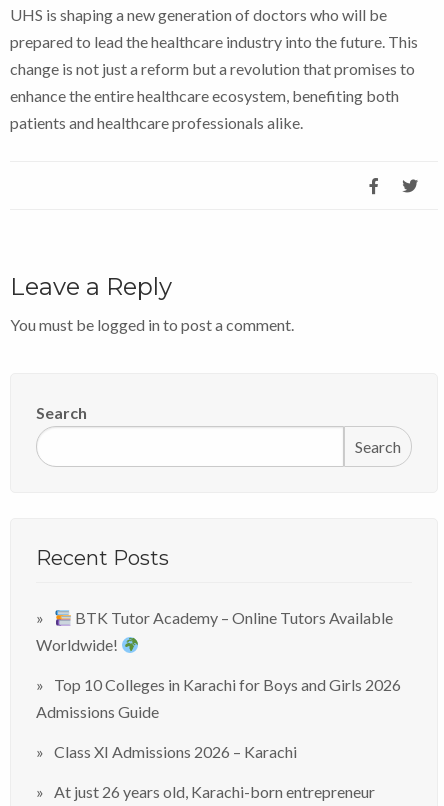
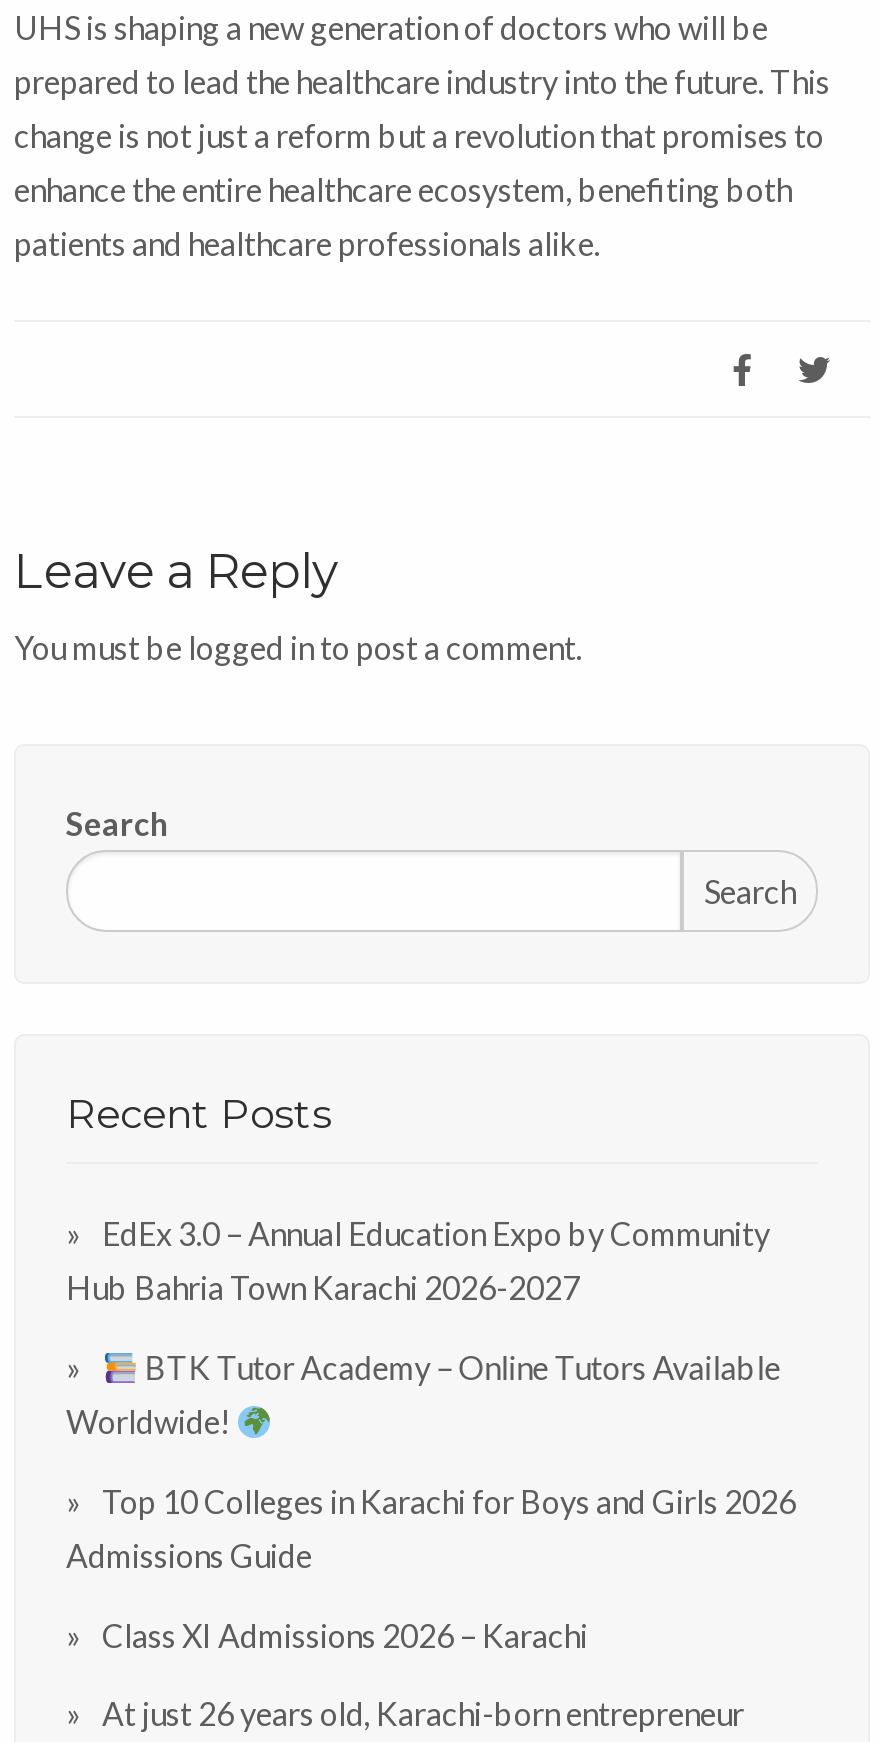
none -> [66,1215,770,1307] EdEx 3.0 – Annual Education Expo by Community | Hub Bahria Town Karachi 2026-2027

